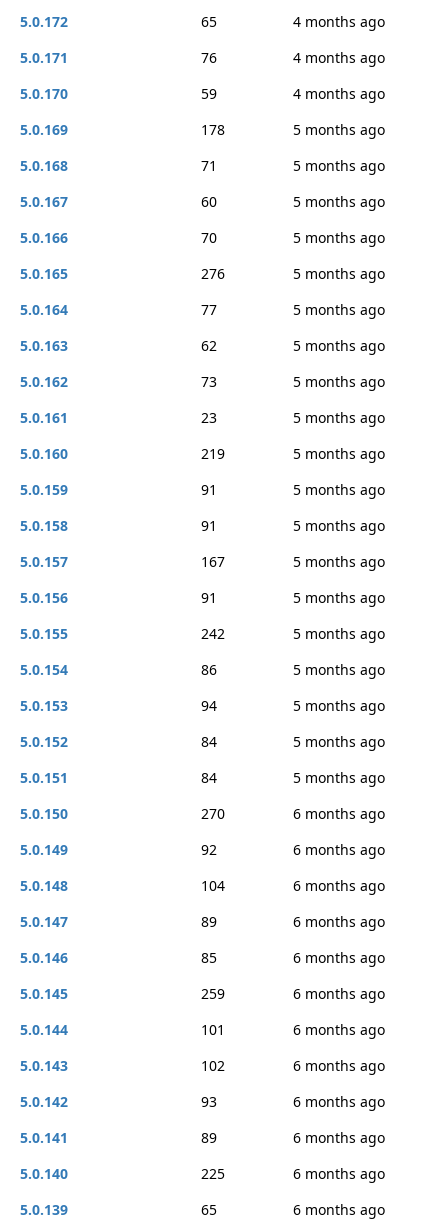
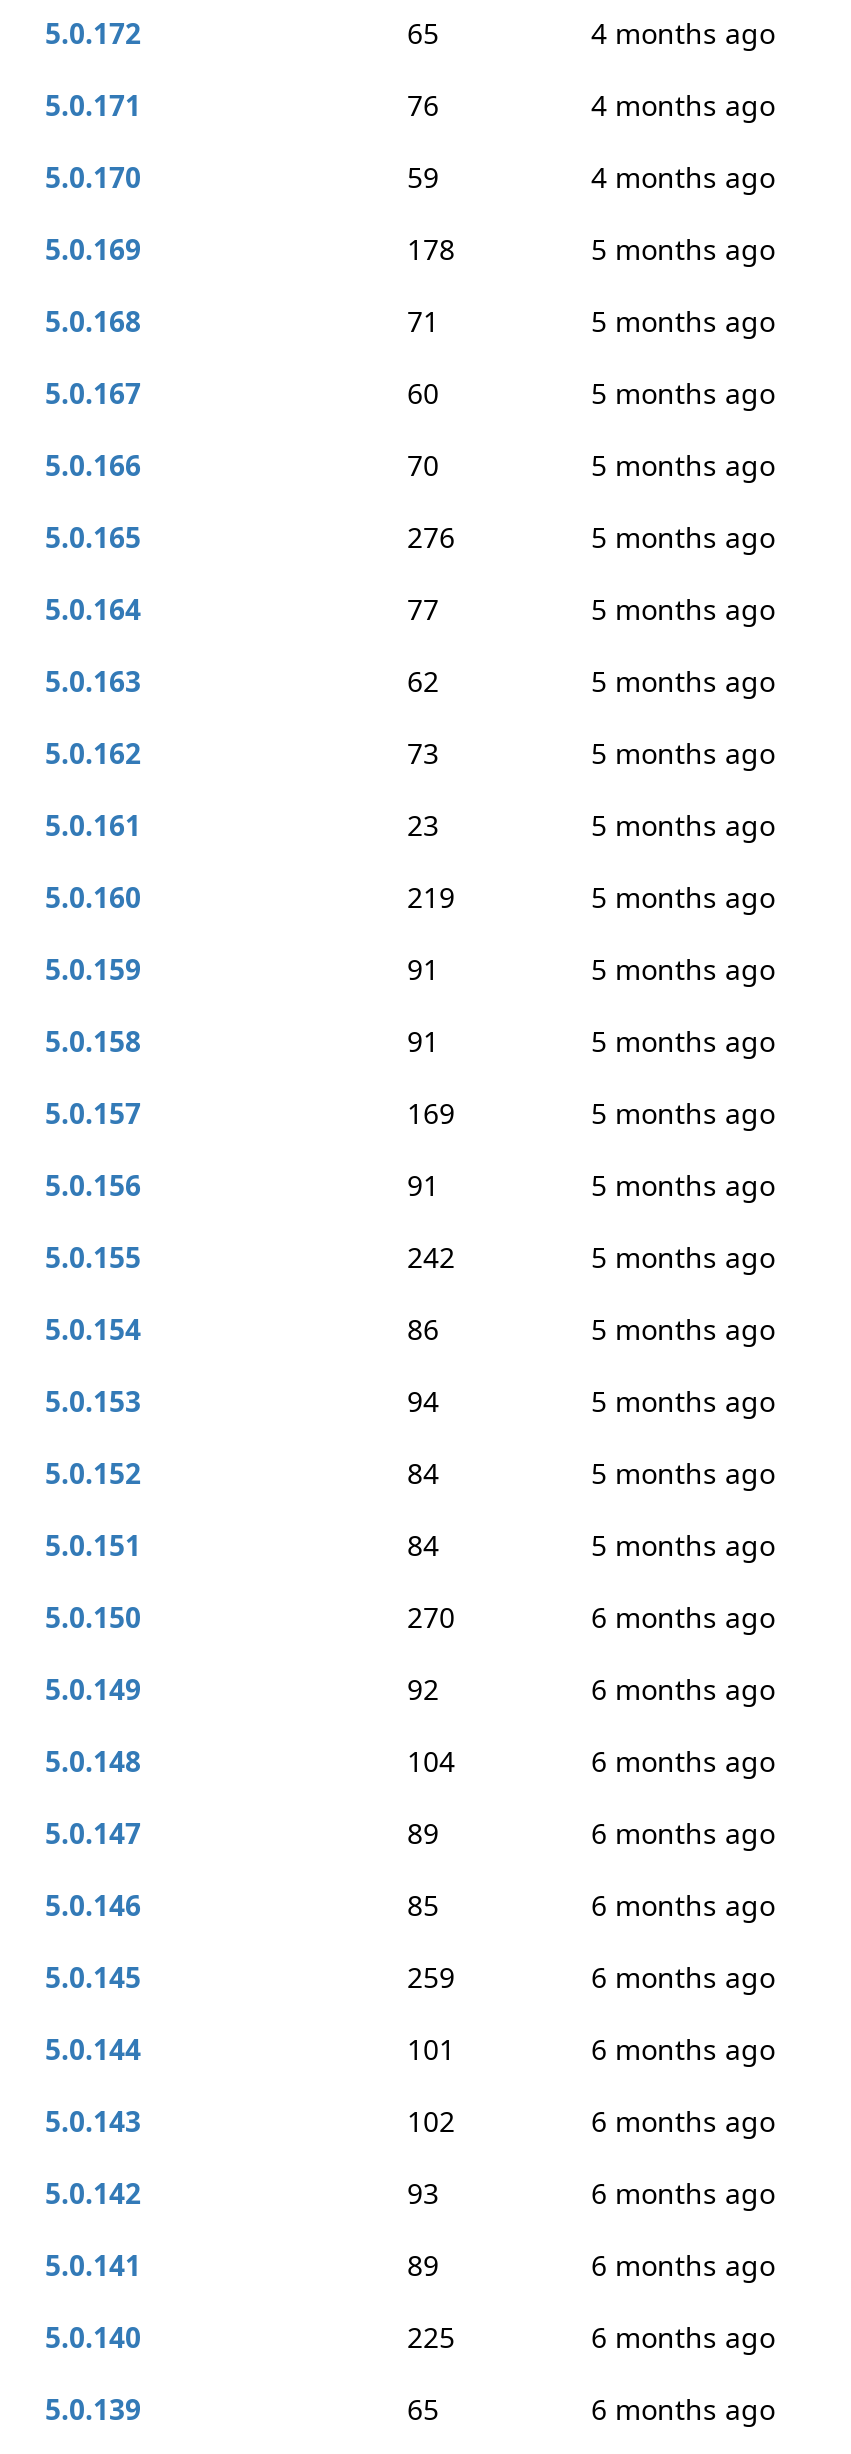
[201,552,225,571] 167 -> [407,1094,455,1132] 169

